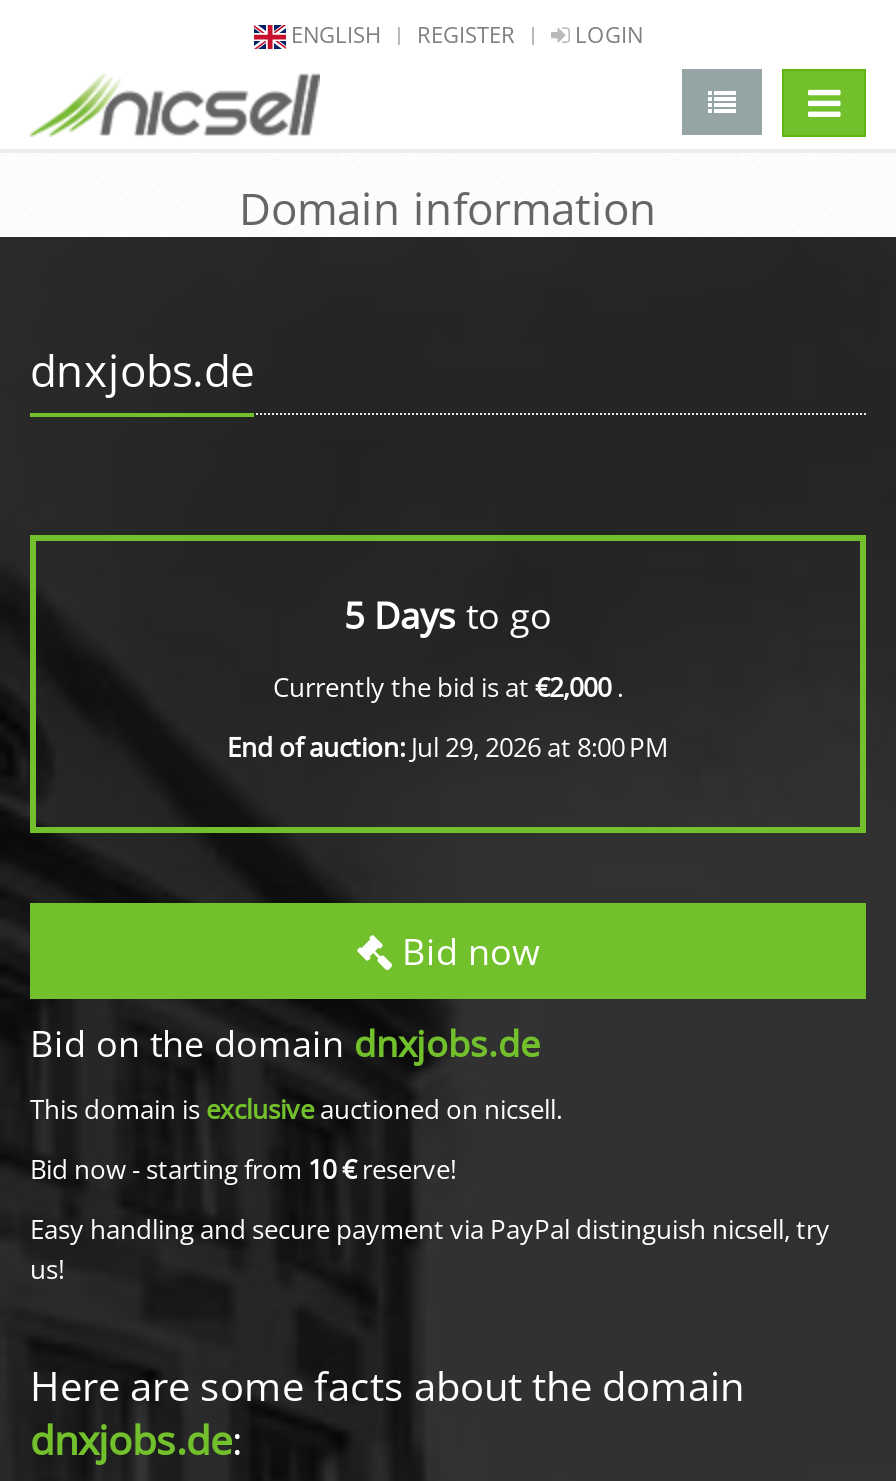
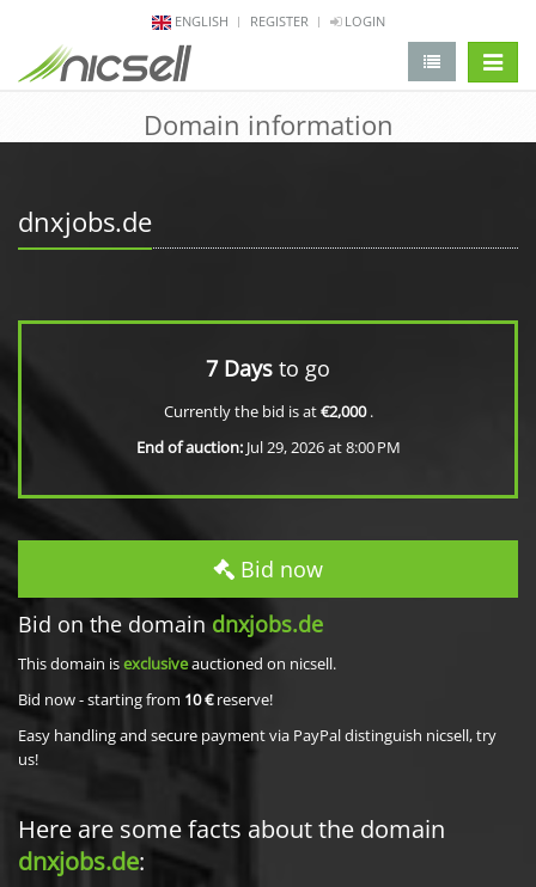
[344,591,552,639] 5 Days to go -> [206,354,330,383] 7 Days to go

